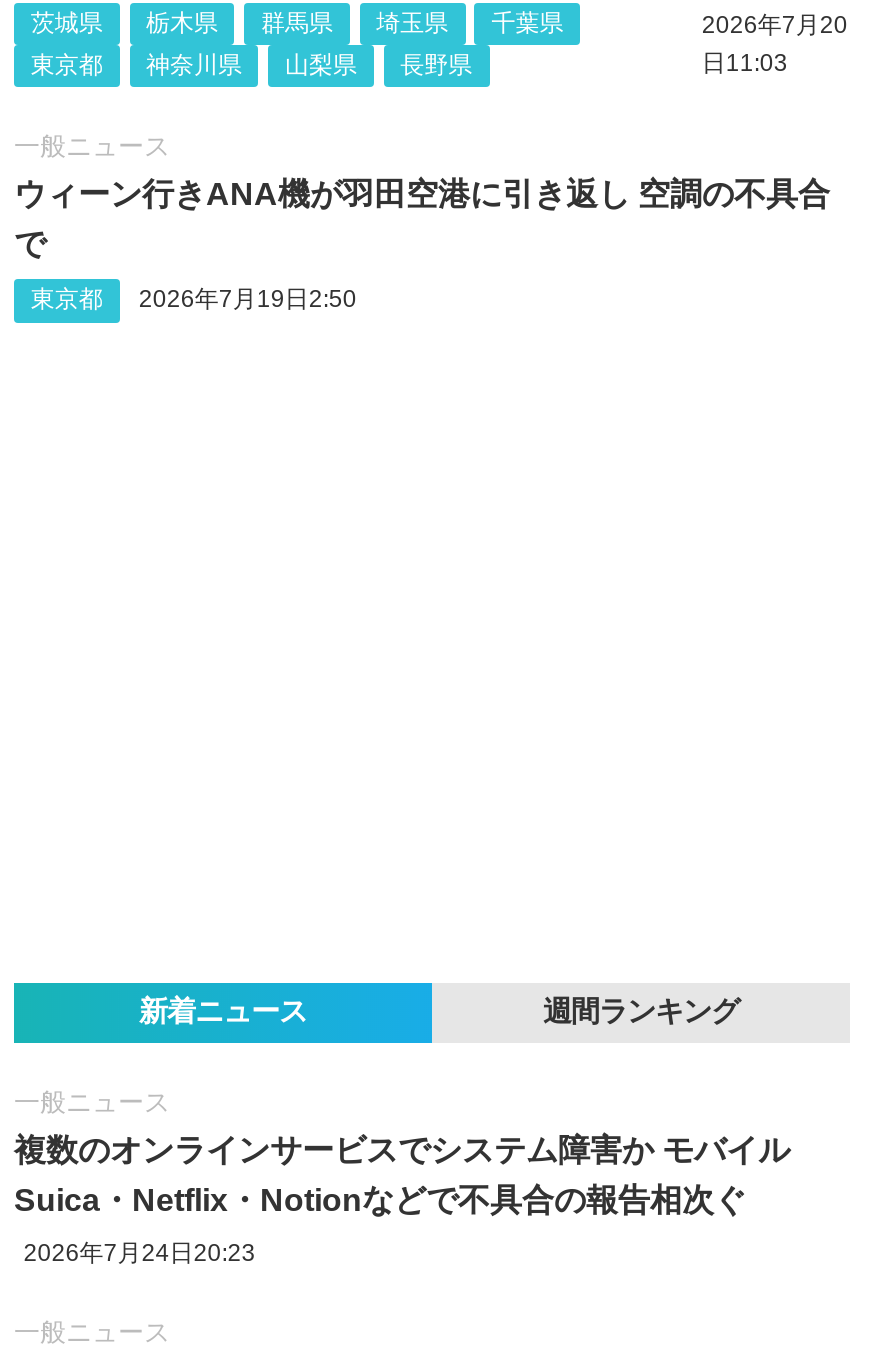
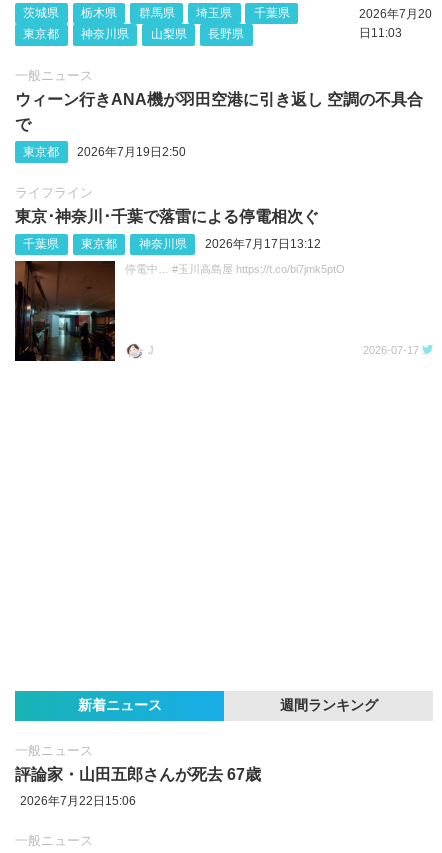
none -> [14,185,345,362] [image] | ライフライン | 東京･神奈川･千葉で落雷による停電相次ぐ | 千葉県 | 東京都 | 神奈川県 | 2026年7月17日13:12 | 停電中… #玉川高島屋 https://t.co/bi7jmk5ptO
none -> [148,344,419,356] J | 2026-07-17
moved [14,996,739,1117] -> [15,697,377,758]: 新着ニュース | 週間ランキング | 一般ニュース
[14,1133,790,1267] 複数のオンラインサービスでシステム障害か モバイル | Suica・Netflix・Notionなどで不具合の報告相次ぐ | 2026年7月24日20:23 -> [15,766,261,808] 評論家・山田五郎さんが死去 67歳 | 2026年7月22日15:06

